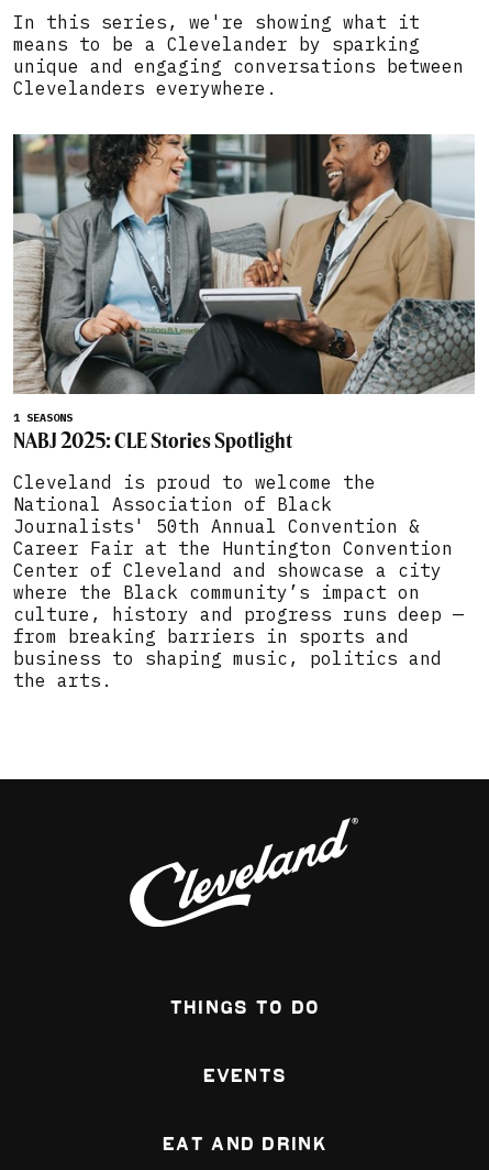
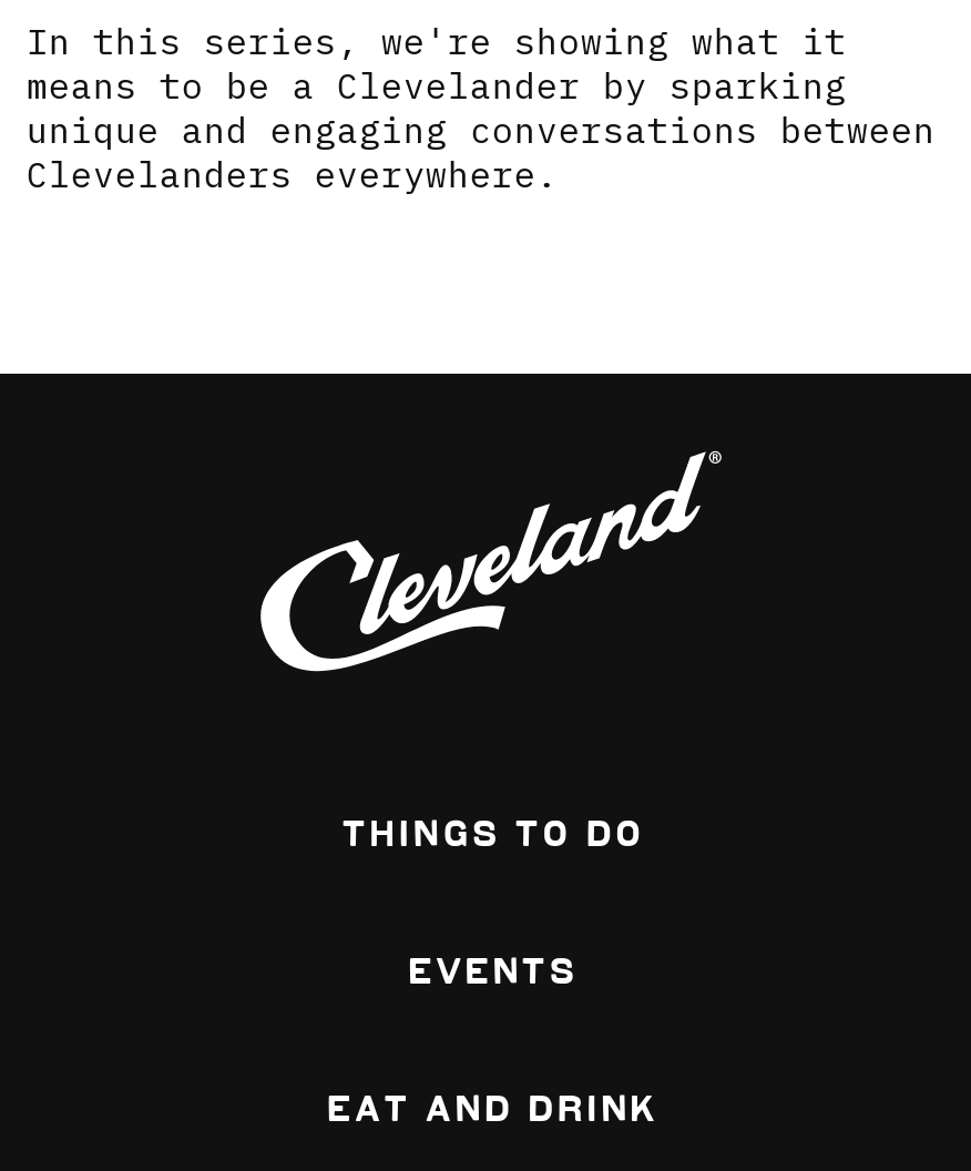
[12,133,476,691] [image] | 1 SEASONS | NABJ 2025: CLE Stories Spotlight | Cleveland is proud to welcome the | National Association of Black | Journalists' 50th Annual Convention & | Career Fair at the Huntington Convention | Center of Cleveland and showcase a city | where the Black community’s impact on | culture, history and progress runs deep — | from breaking barriers in sports and | business to shaping music, politics and | the arts. -> none

